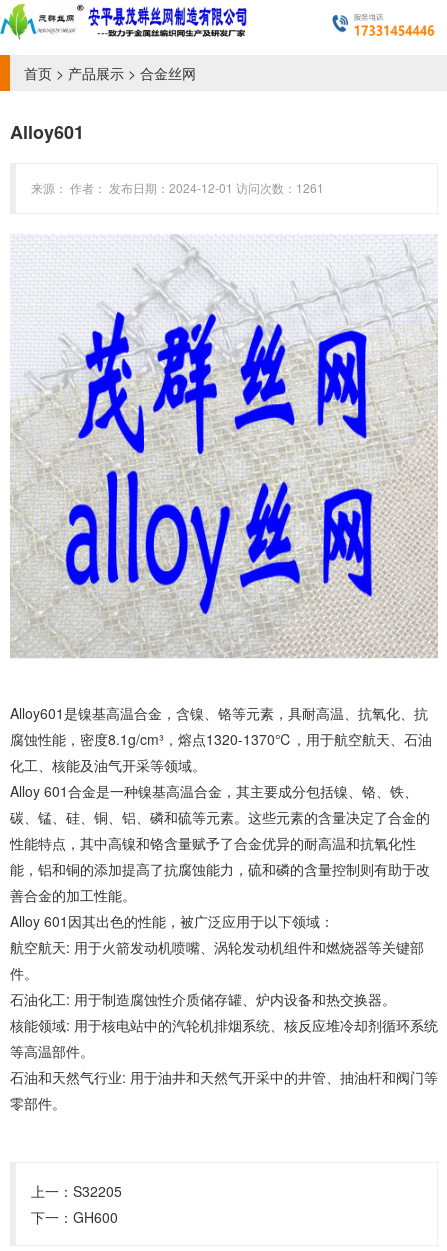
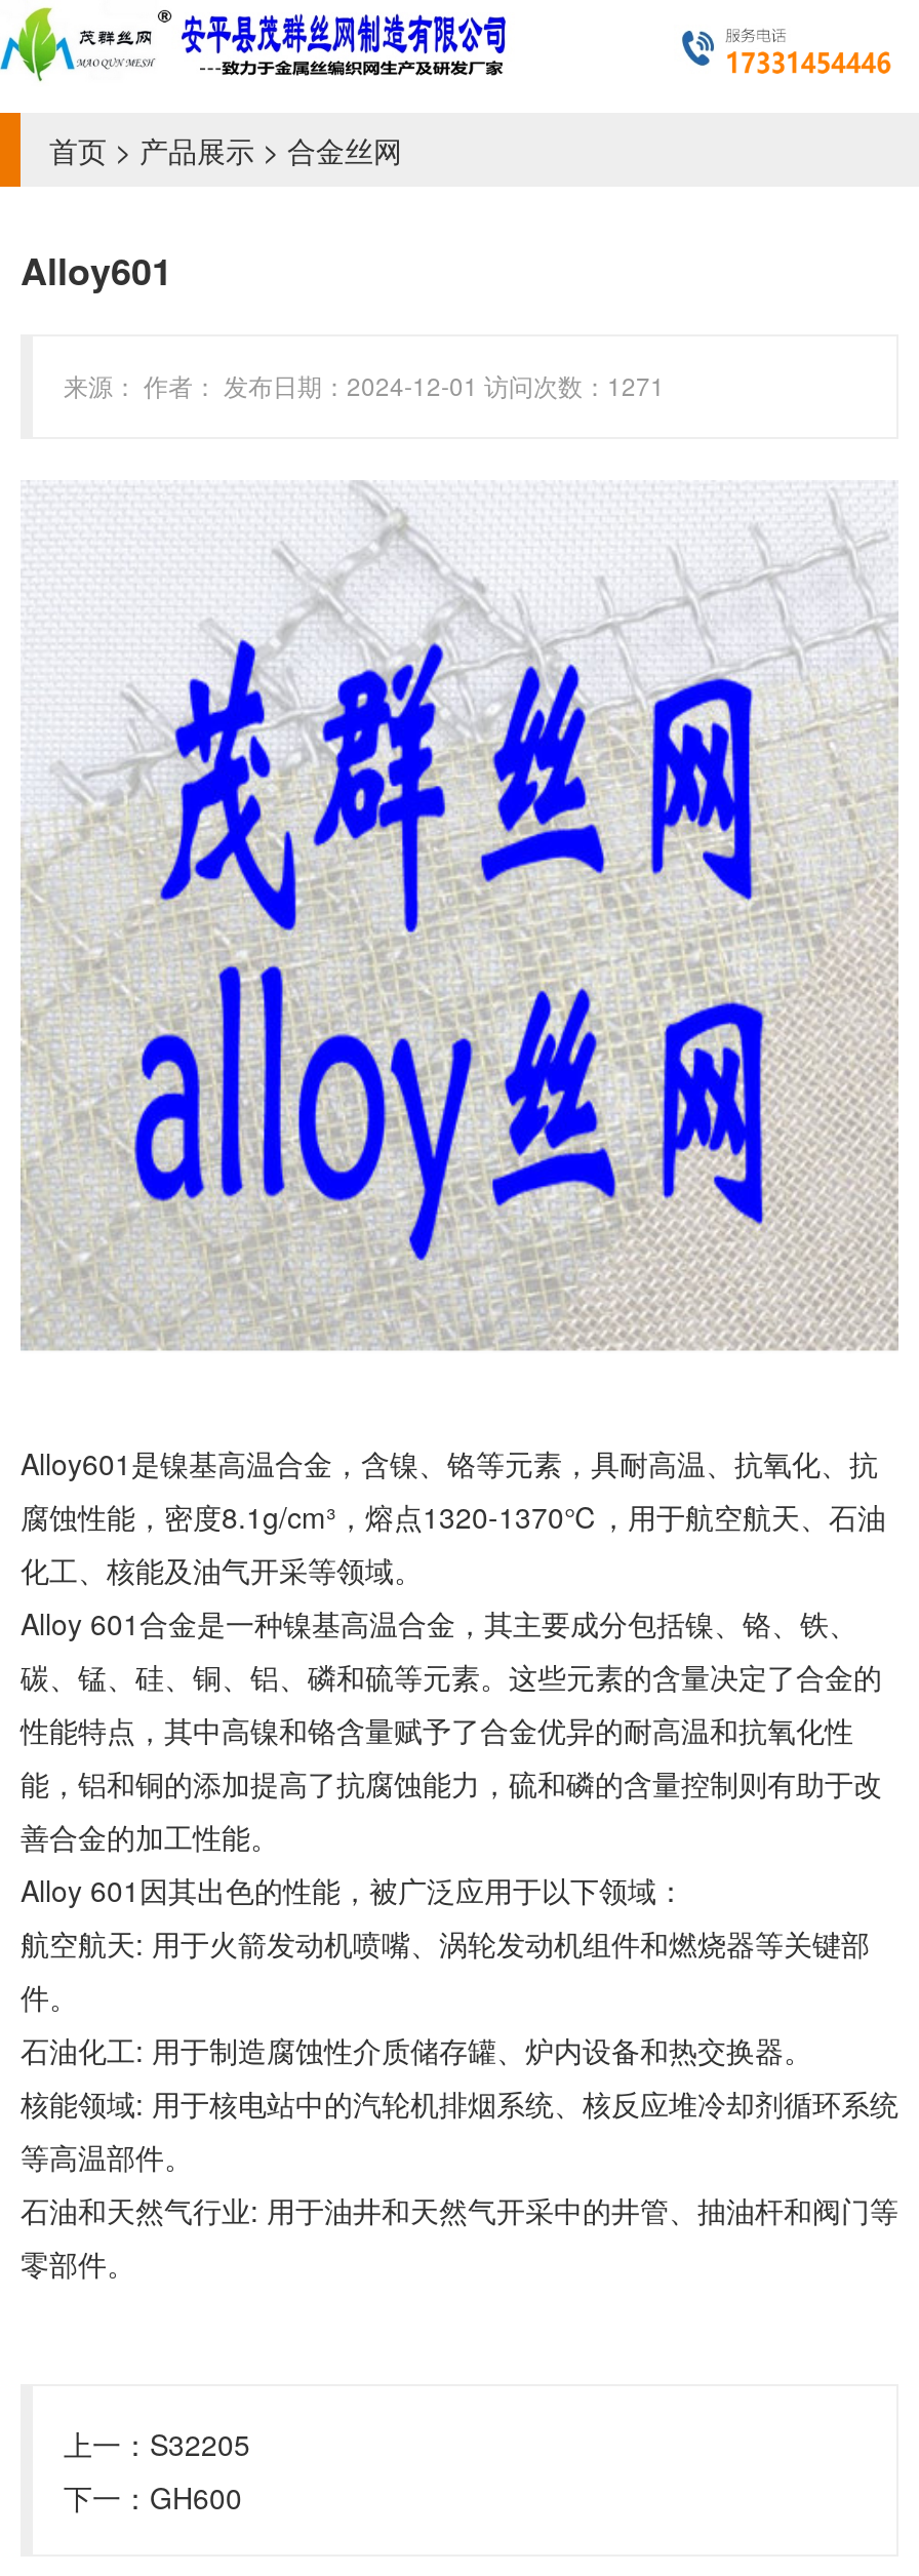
[31,179,324,196] 来源： 作者： 发布日期：2024-12-01 访问次数：1261 -> [64,367,665,402] 来源： 作者： 发布日期：2024-12-01 访问次数：1271

